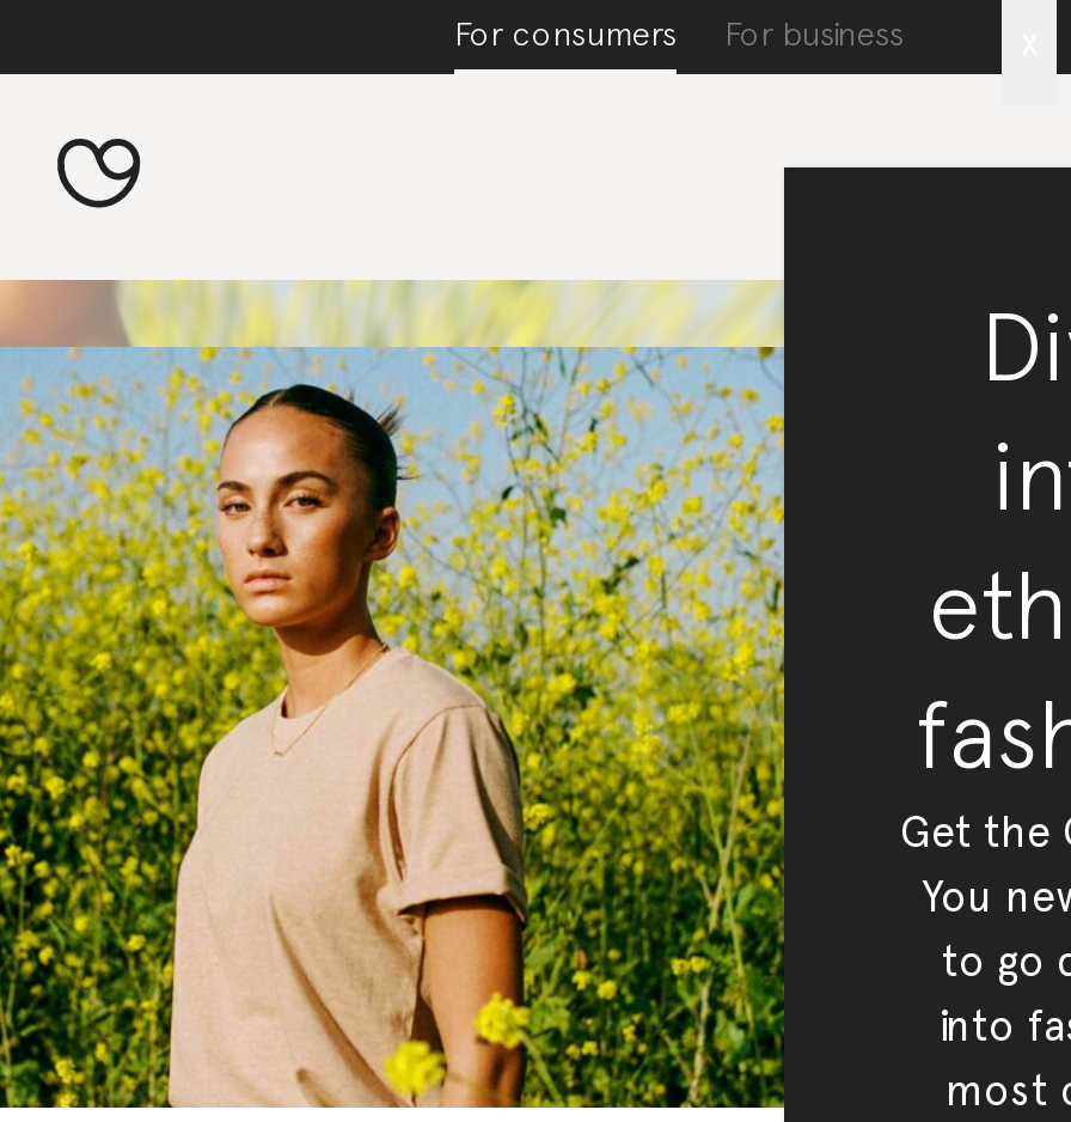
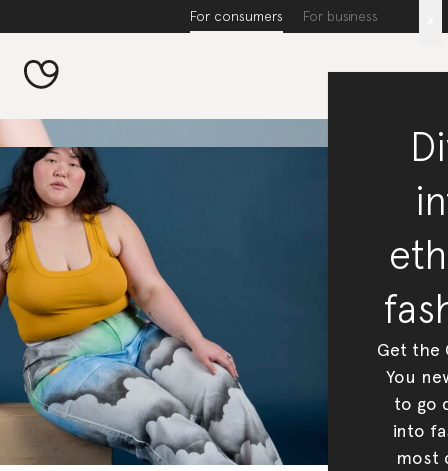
[7,280,787,1110] [image] -> [3,119,328,466] [image]

